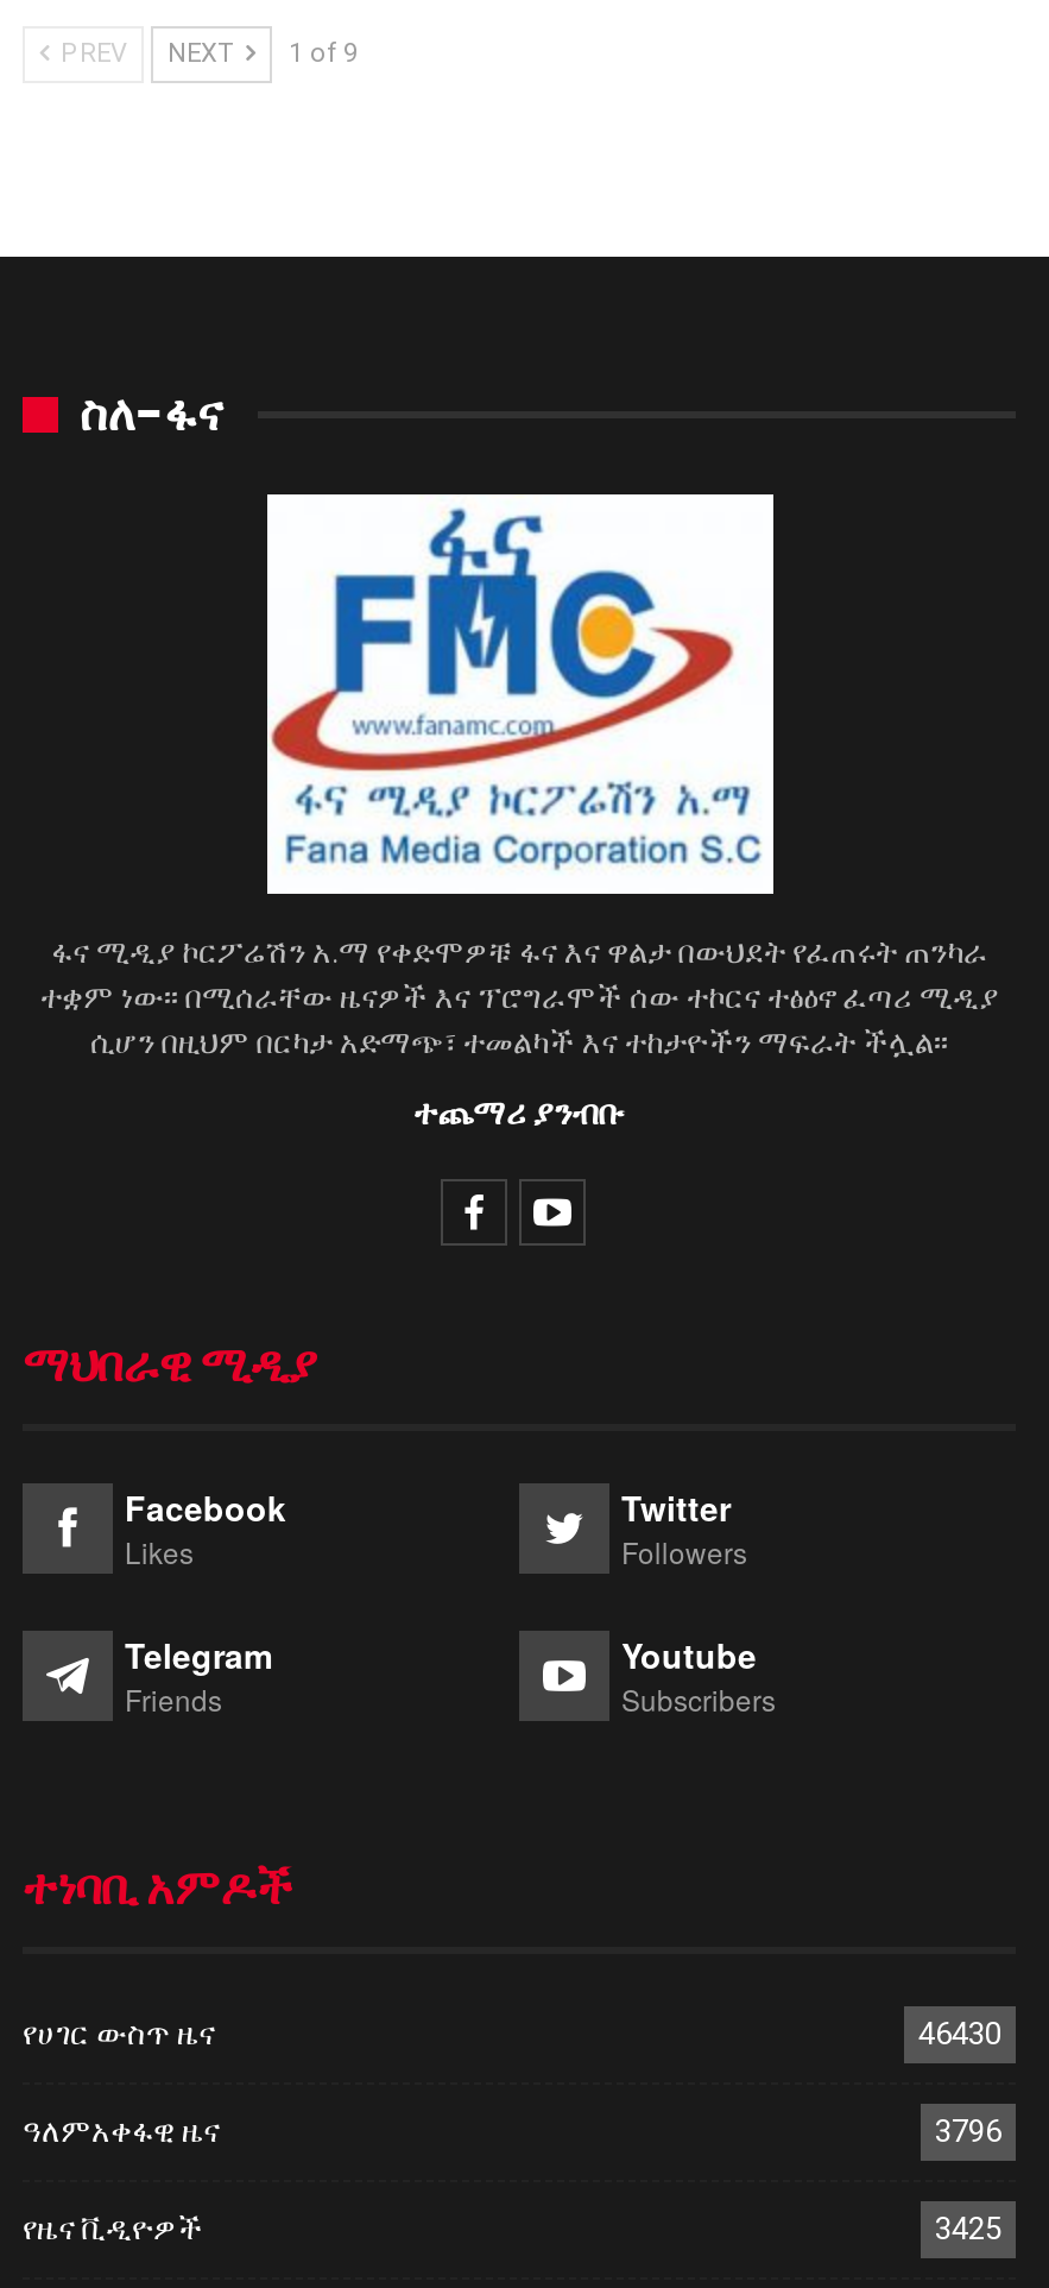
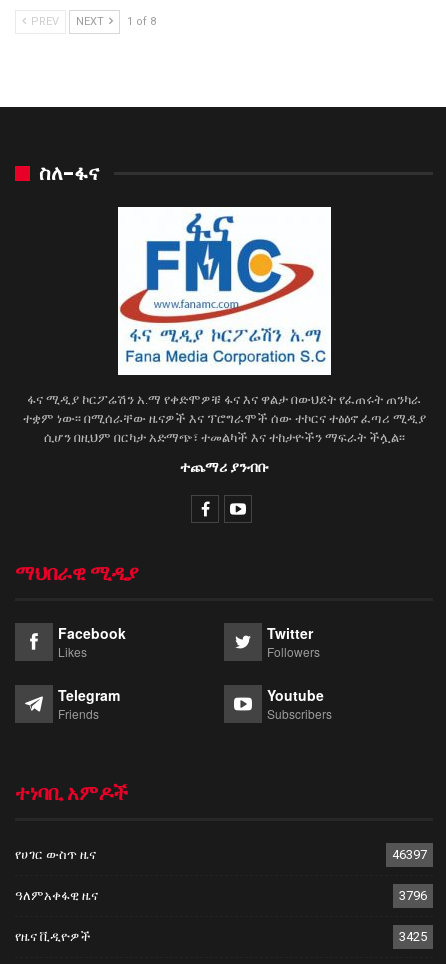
[53,38,358,68] PREV NEXT 1 of 9 -> [28,15,156,28] PREV NEXT 1 of 8
[918,2015,1001,2051] 46430 -> [392,847,427,862] 46397

